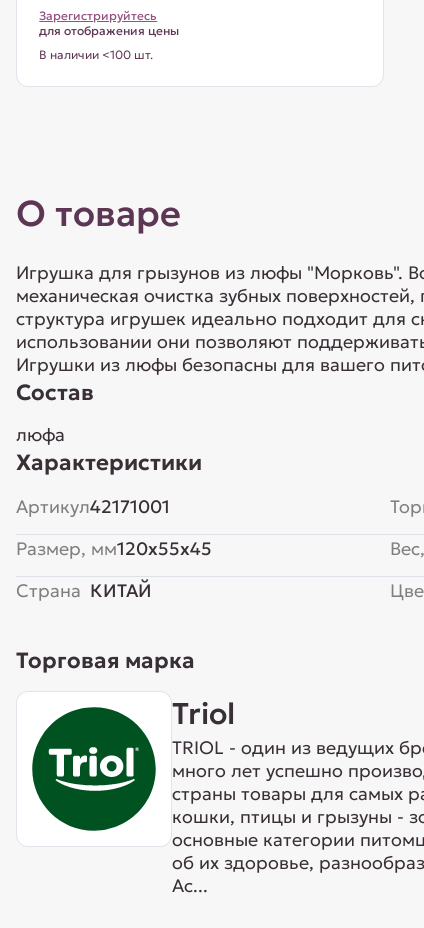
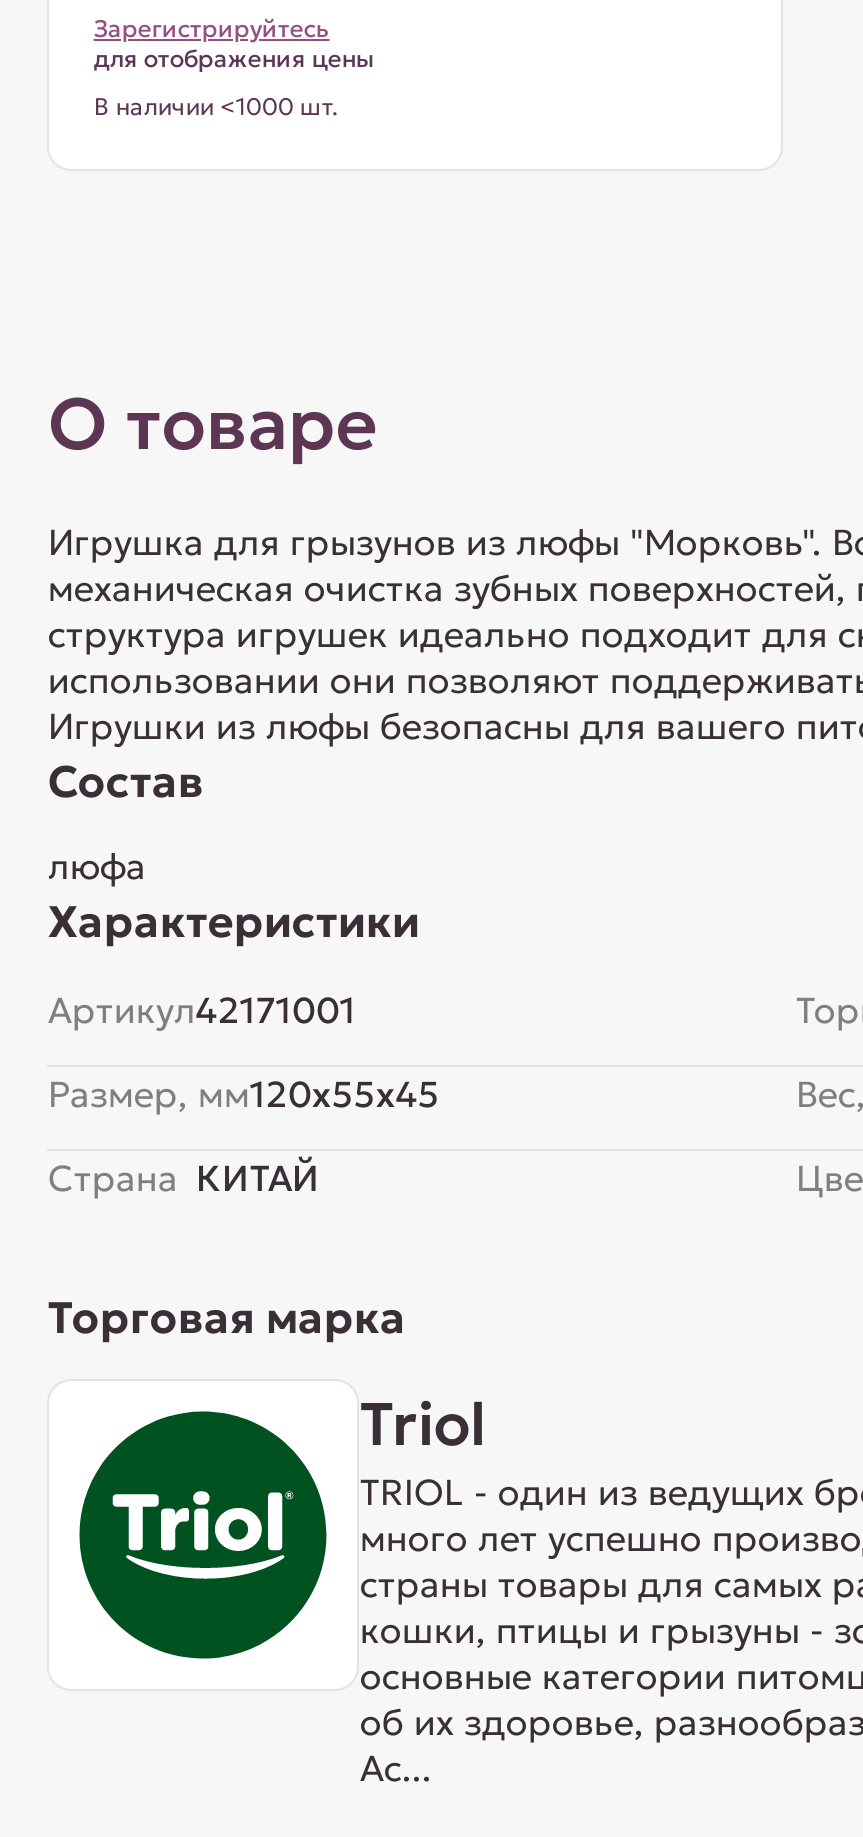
[39,47,153,62] В наличии <100 шт. -> [94,91,338,121] В наличии <1000 шт.

